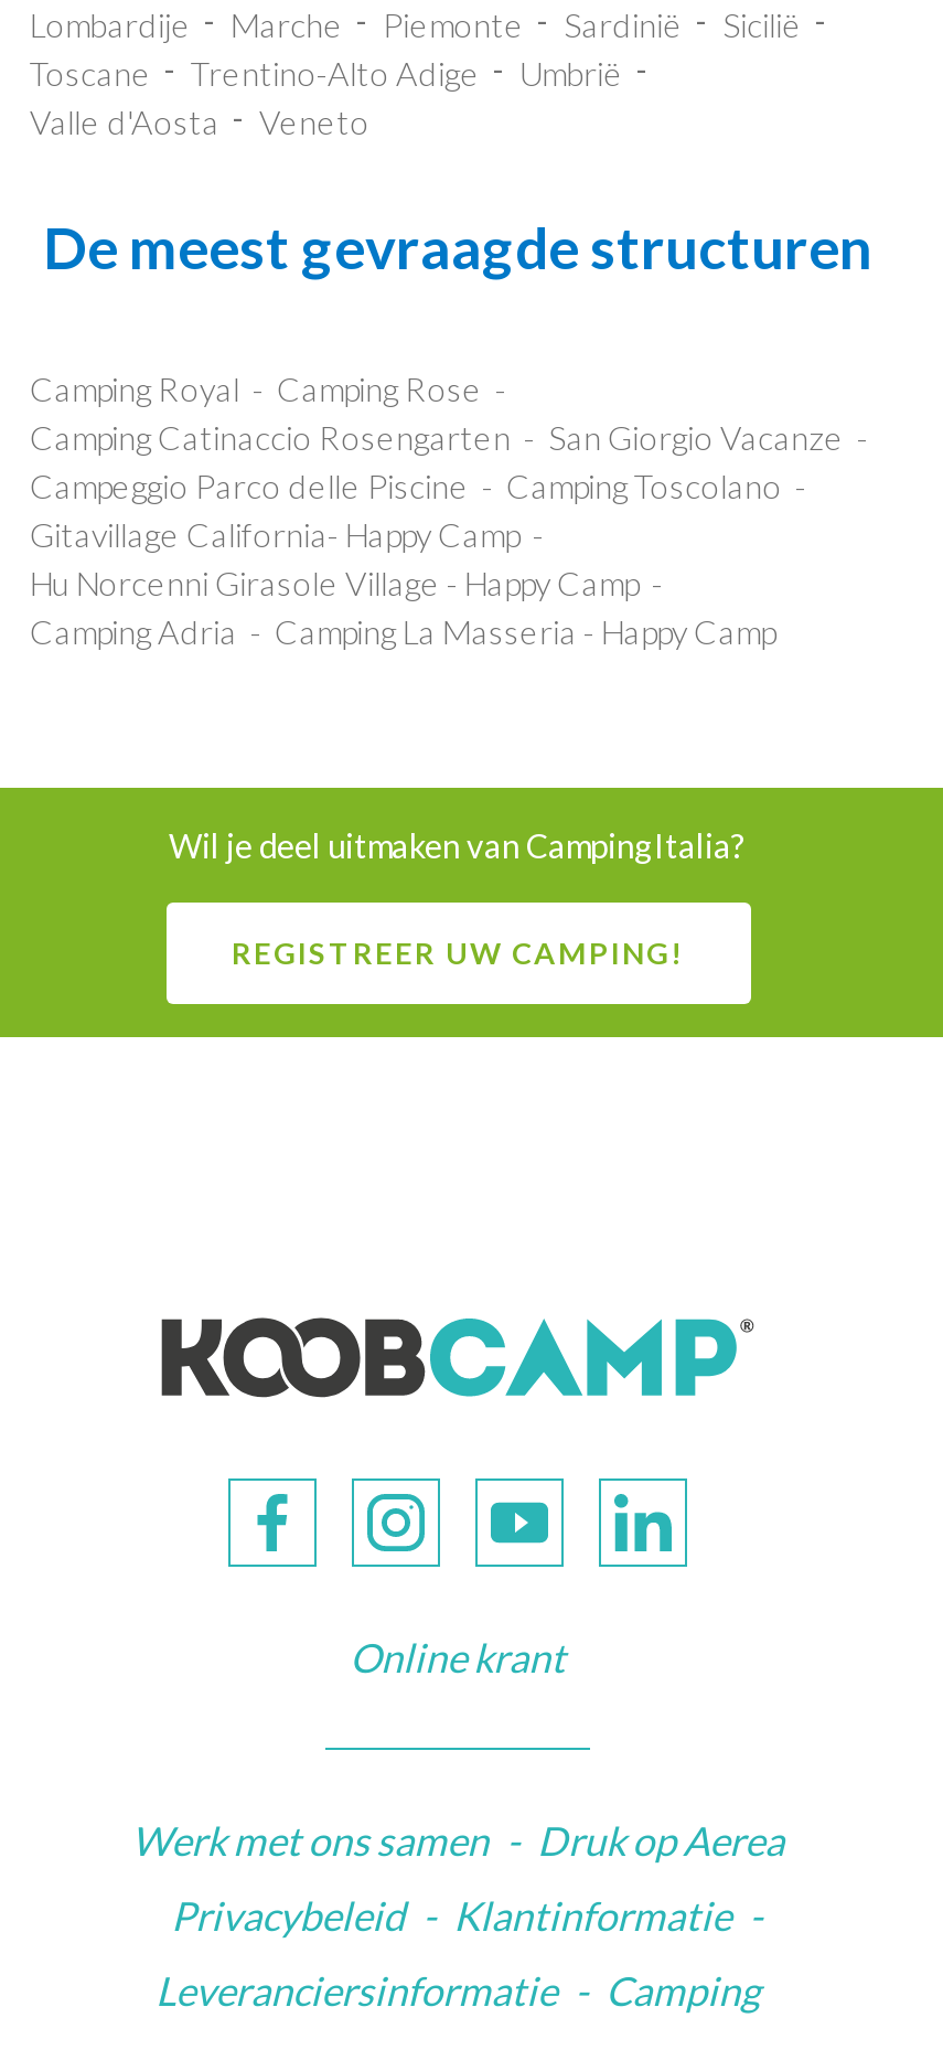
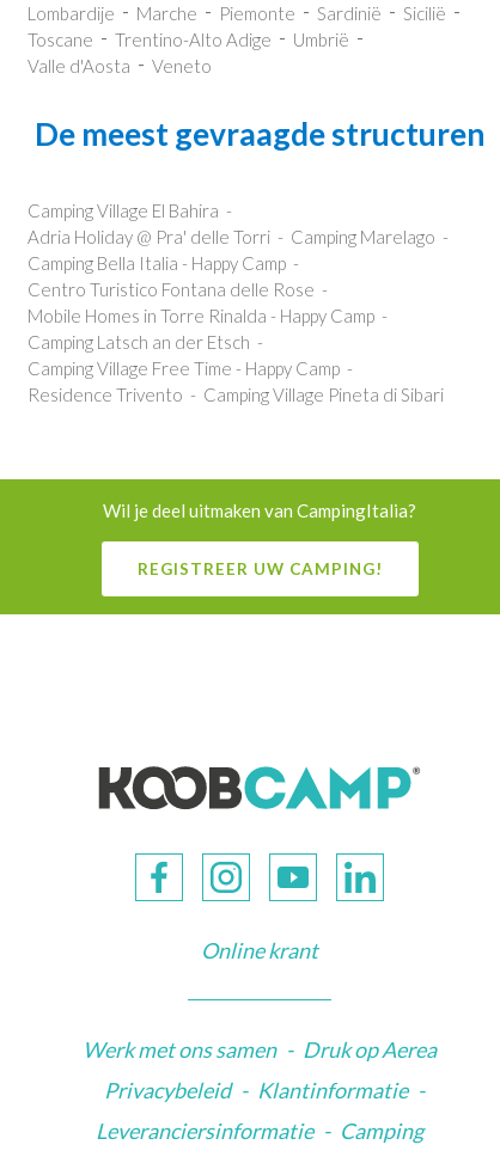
[30,369,844,651] Camping Royal | Camping Rose | Camping Catinaccio Rosengarten | San Giorgio Vacanze | Campeggio Parco delle Piscine | Camping Toscolano | Gitavillage California- Happy Camp | Hu Norcenni Girasole Village - Happy Camp | Camping Adria | Camping La Masseria - Happy Camp -> [28,200,444,405] Camping Village El Bahira | Adria Holiday @ Pra' delle Torri | Camping Marelago | Camping Bella Italia - Happy Camp | Centro Turistico Fontana delle Rose | Mobile Homes in Torre Rinalda - Happy Camp | Camping Latsch an der Etsch | Camping Village Free Time - Happy Camp | Residence Trivento | Camping Village Pineta di Sibari

